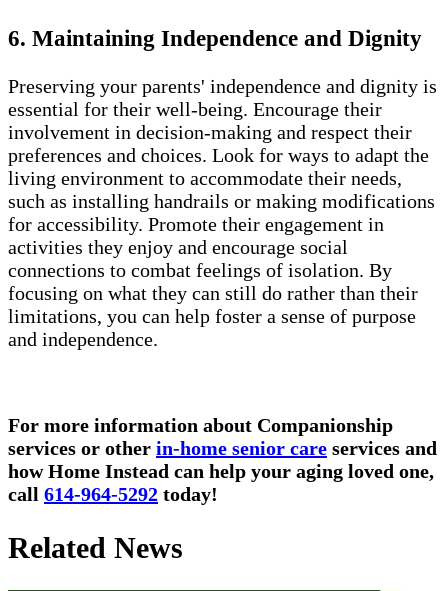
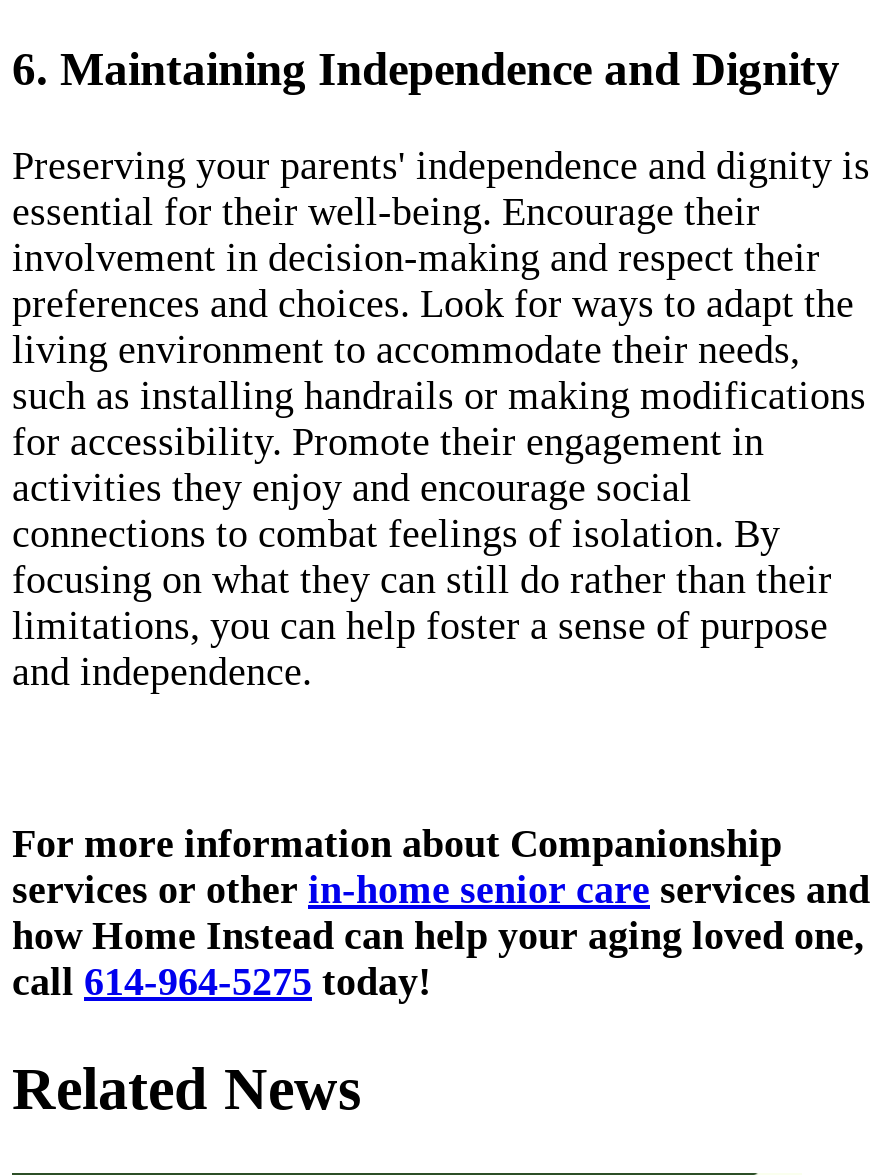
[8,483,218,505] call 614-964-5292 today! -> [12,960,432,1004] call 614-964-5275 today!

